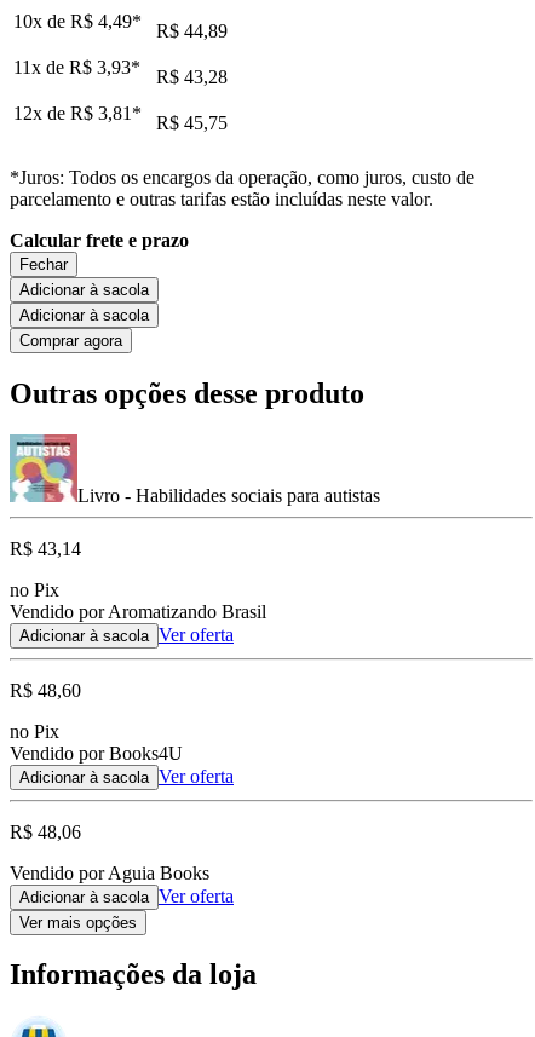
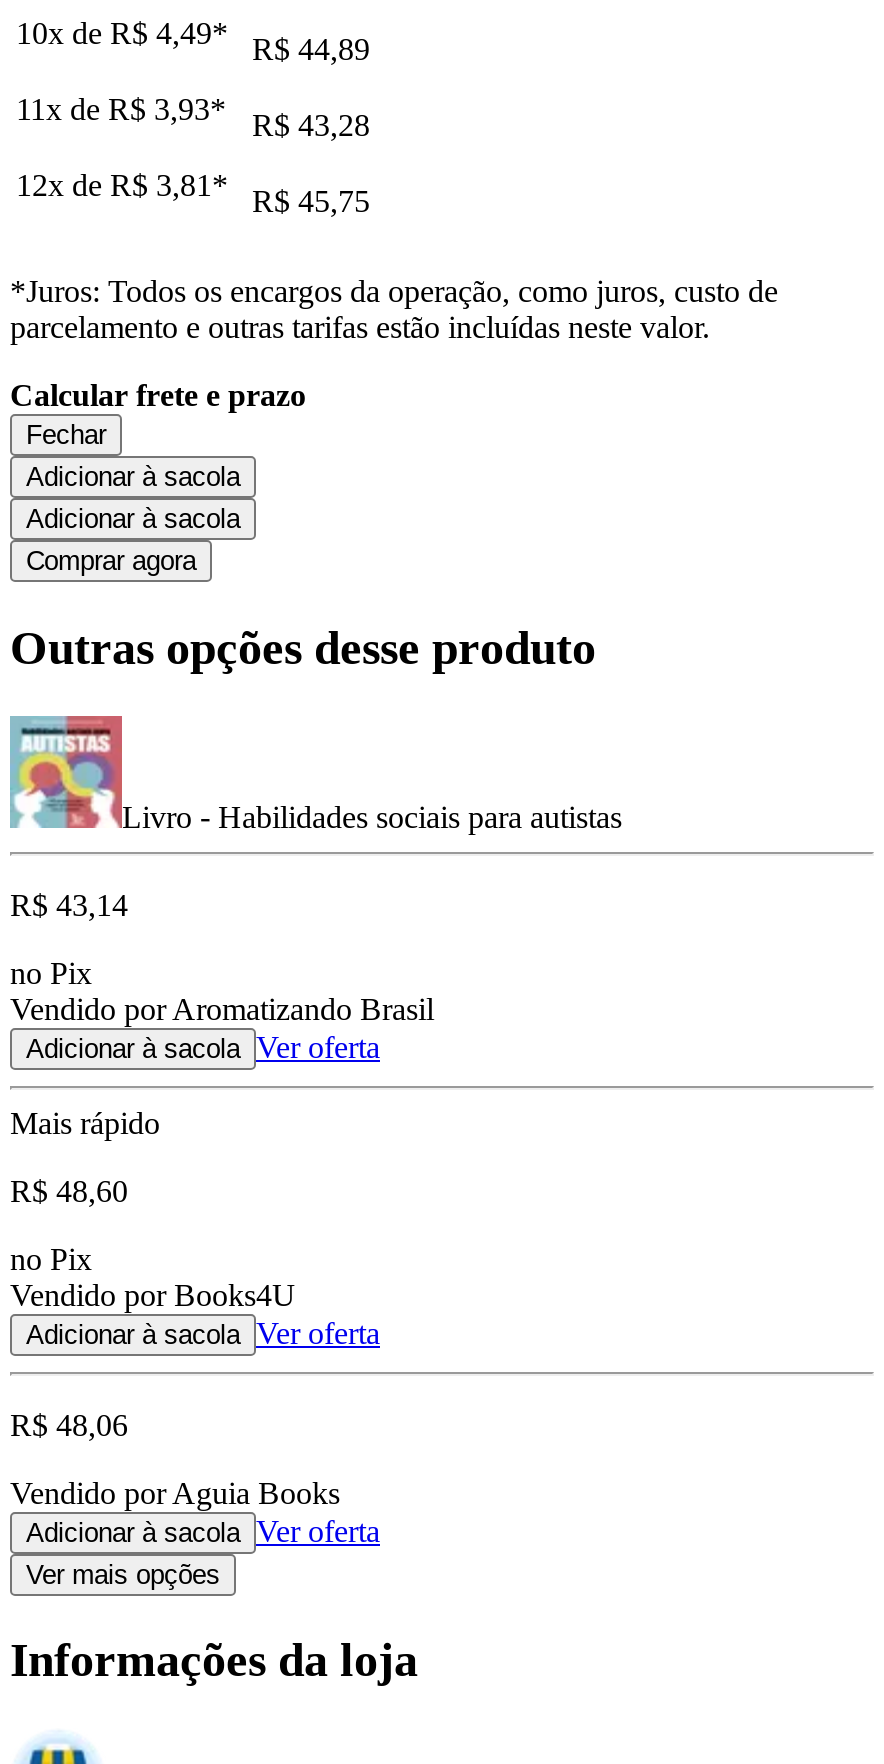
none -> [10,1105,160,1139] Mais rápido

